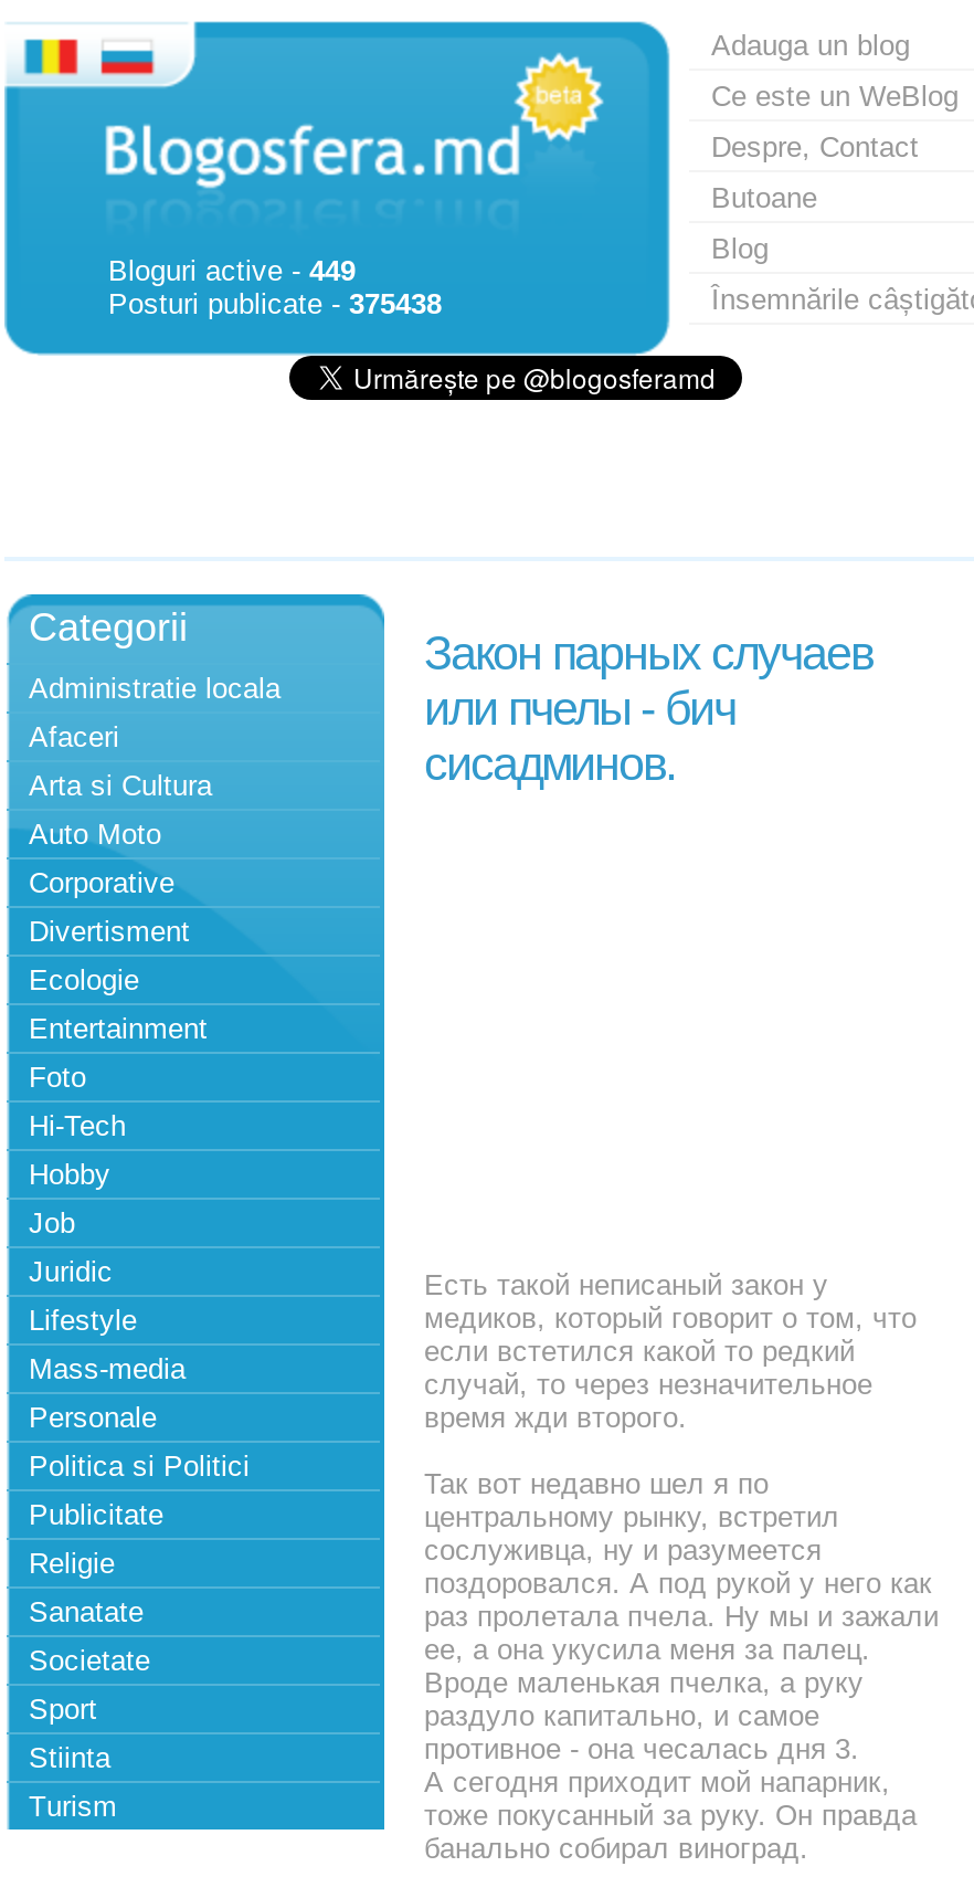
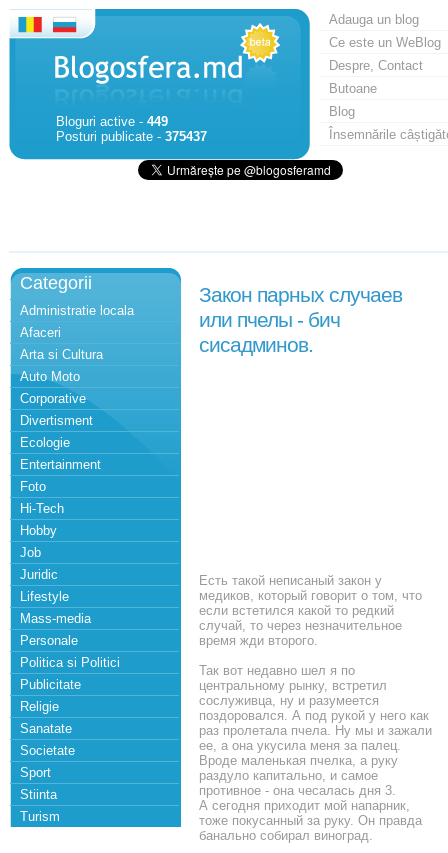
[108,287,442,320] Posturi publicate - 375438 -> [56,129,207,144] Posturi publicate - 375437

